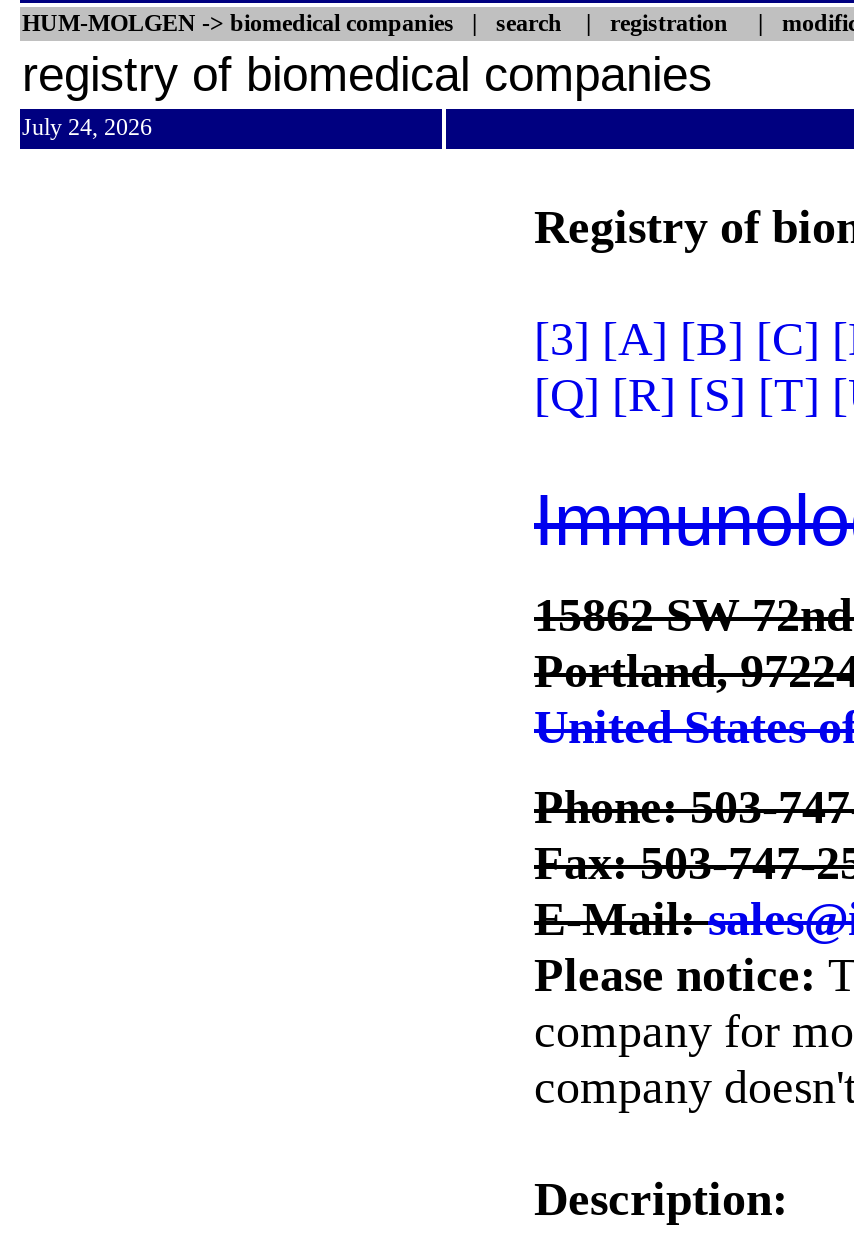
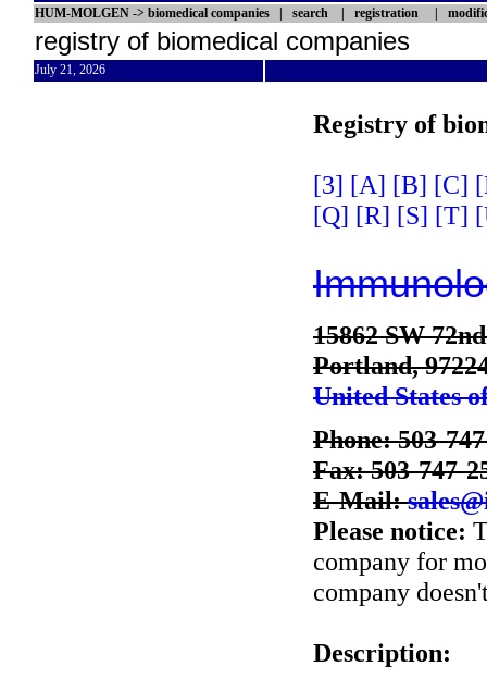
[22,113,152,141] July 24, 2026 -> [35,62,105,77] July 21, 2026

